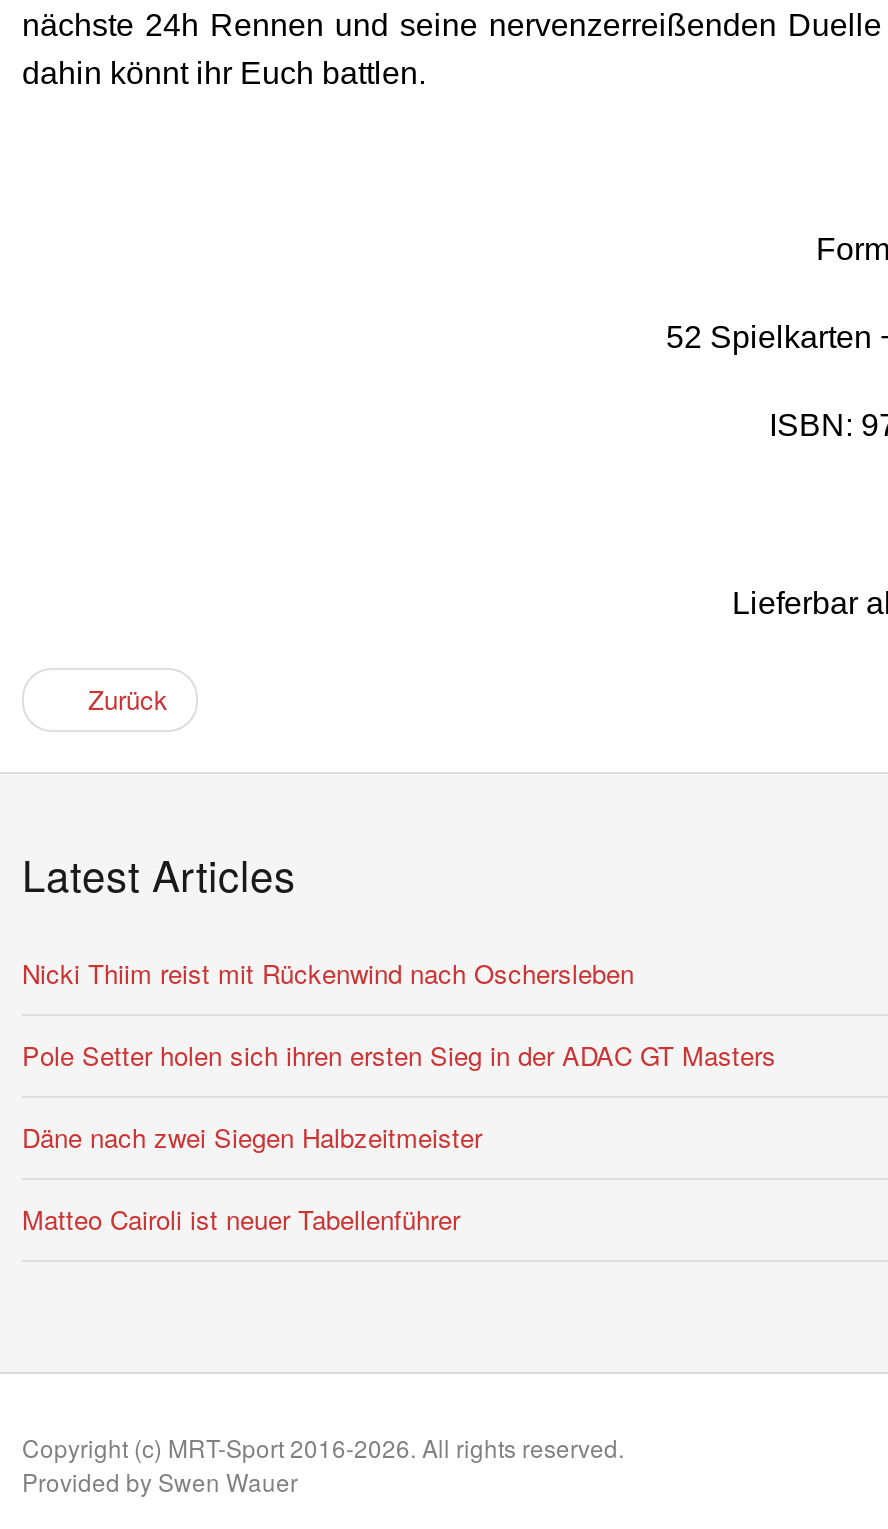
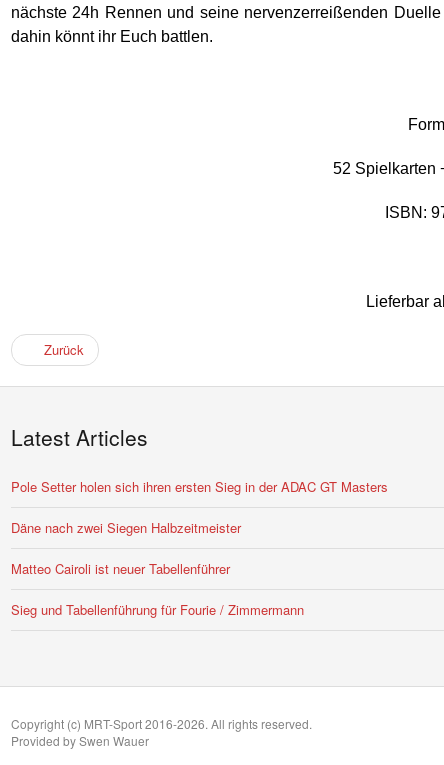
[22,954,634,992] Nicki Thiim reist mit Rückenwind nach Oschersleben -> none
moved [22,1036,776,1238] -> [11,477,388,578]: Pole Setter holen sich ihren ersten Sieg in der ADAC GT Masters | Däne nach zwei Siegen Halbzeitmeister | Matteo Cairoli ist neuer Tabellenführer
none -> [11,600,304,619] Sieg und Tabellenführung für Fourie / Zimmermann

